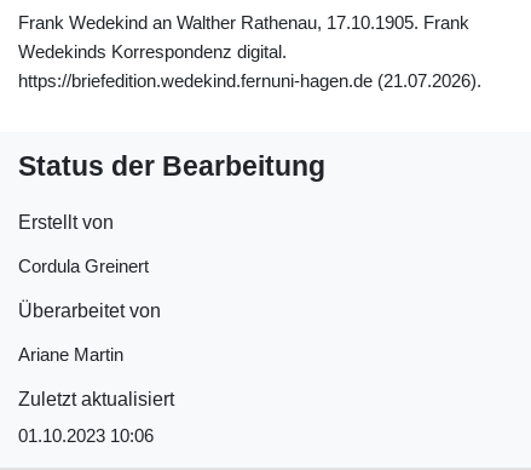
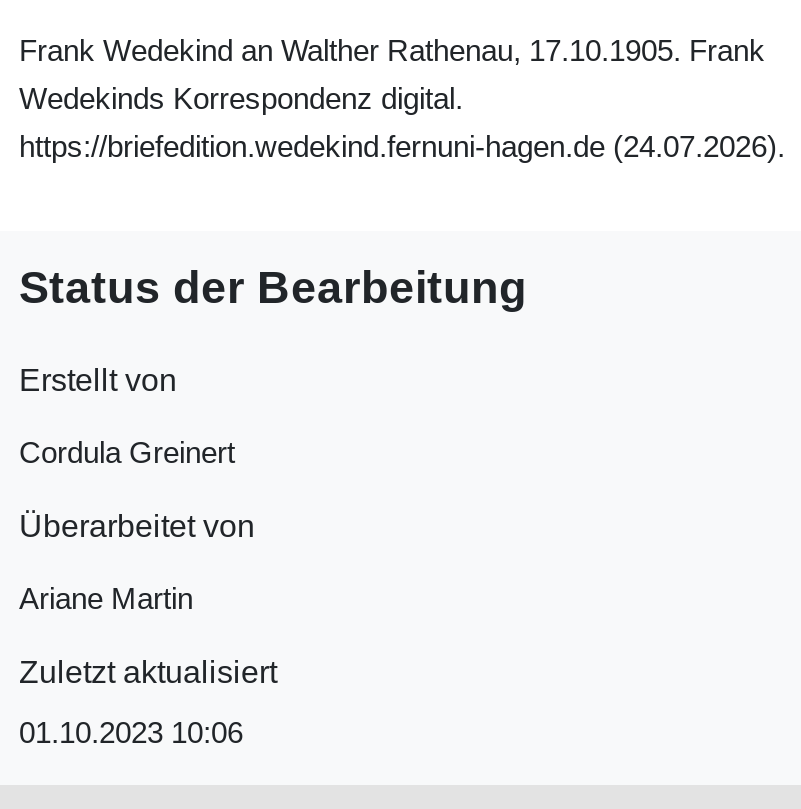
[18,70,481,91] https://briefedition.wedekind.fernuni-hagen.de (21.07.2026). -> [19,129,785,163] https://briefedition.wedekind.fernuni-hagen.de (24.07.2026).

